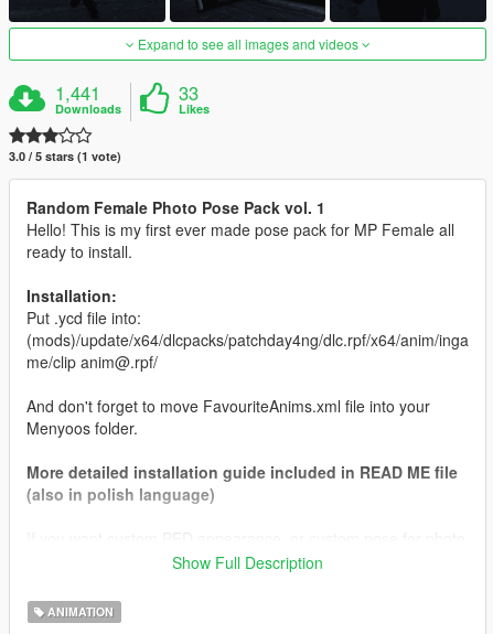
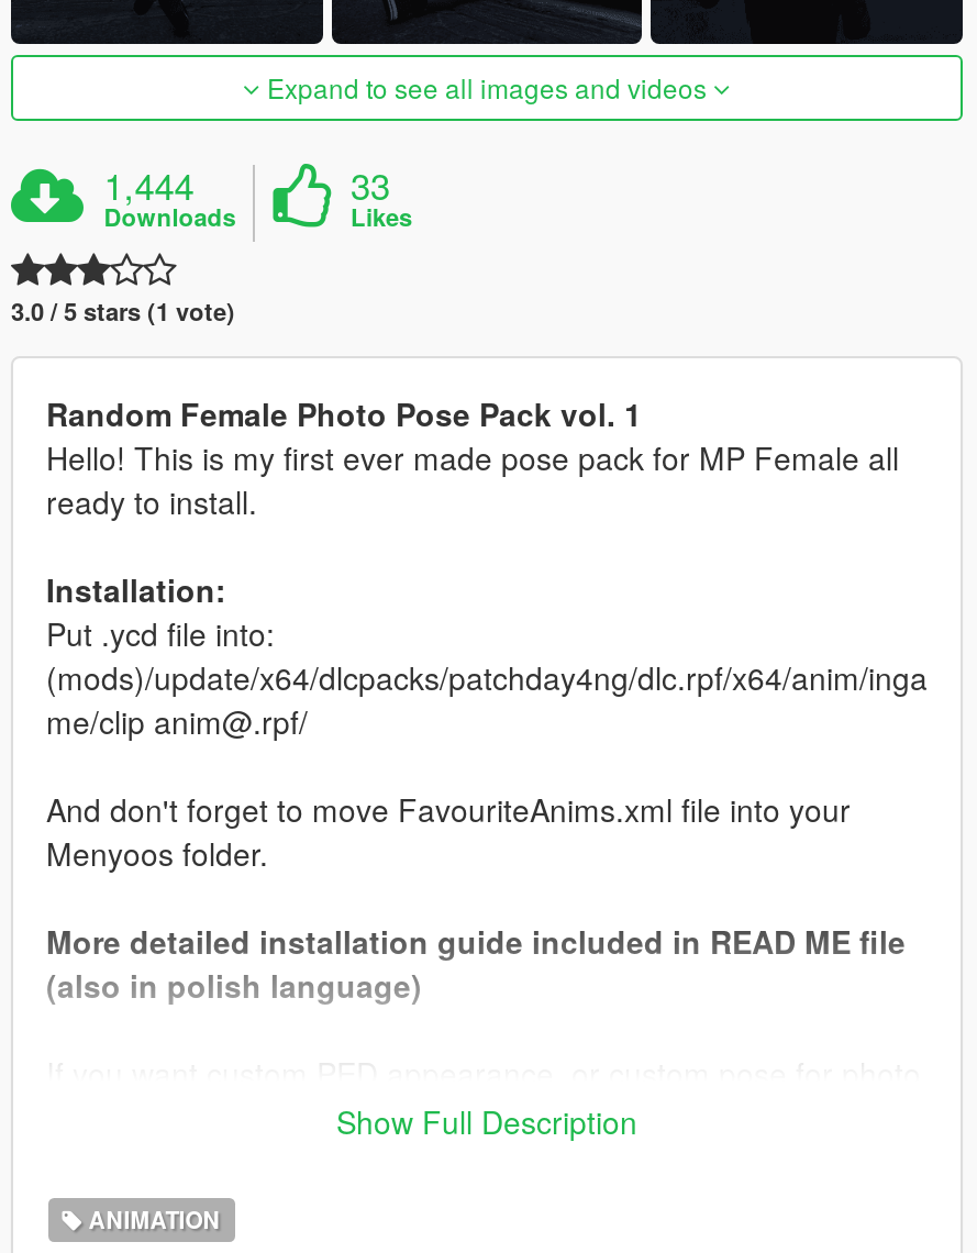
[55,80,101,106] 1,441 -> [104,159,194,211] 1,444

